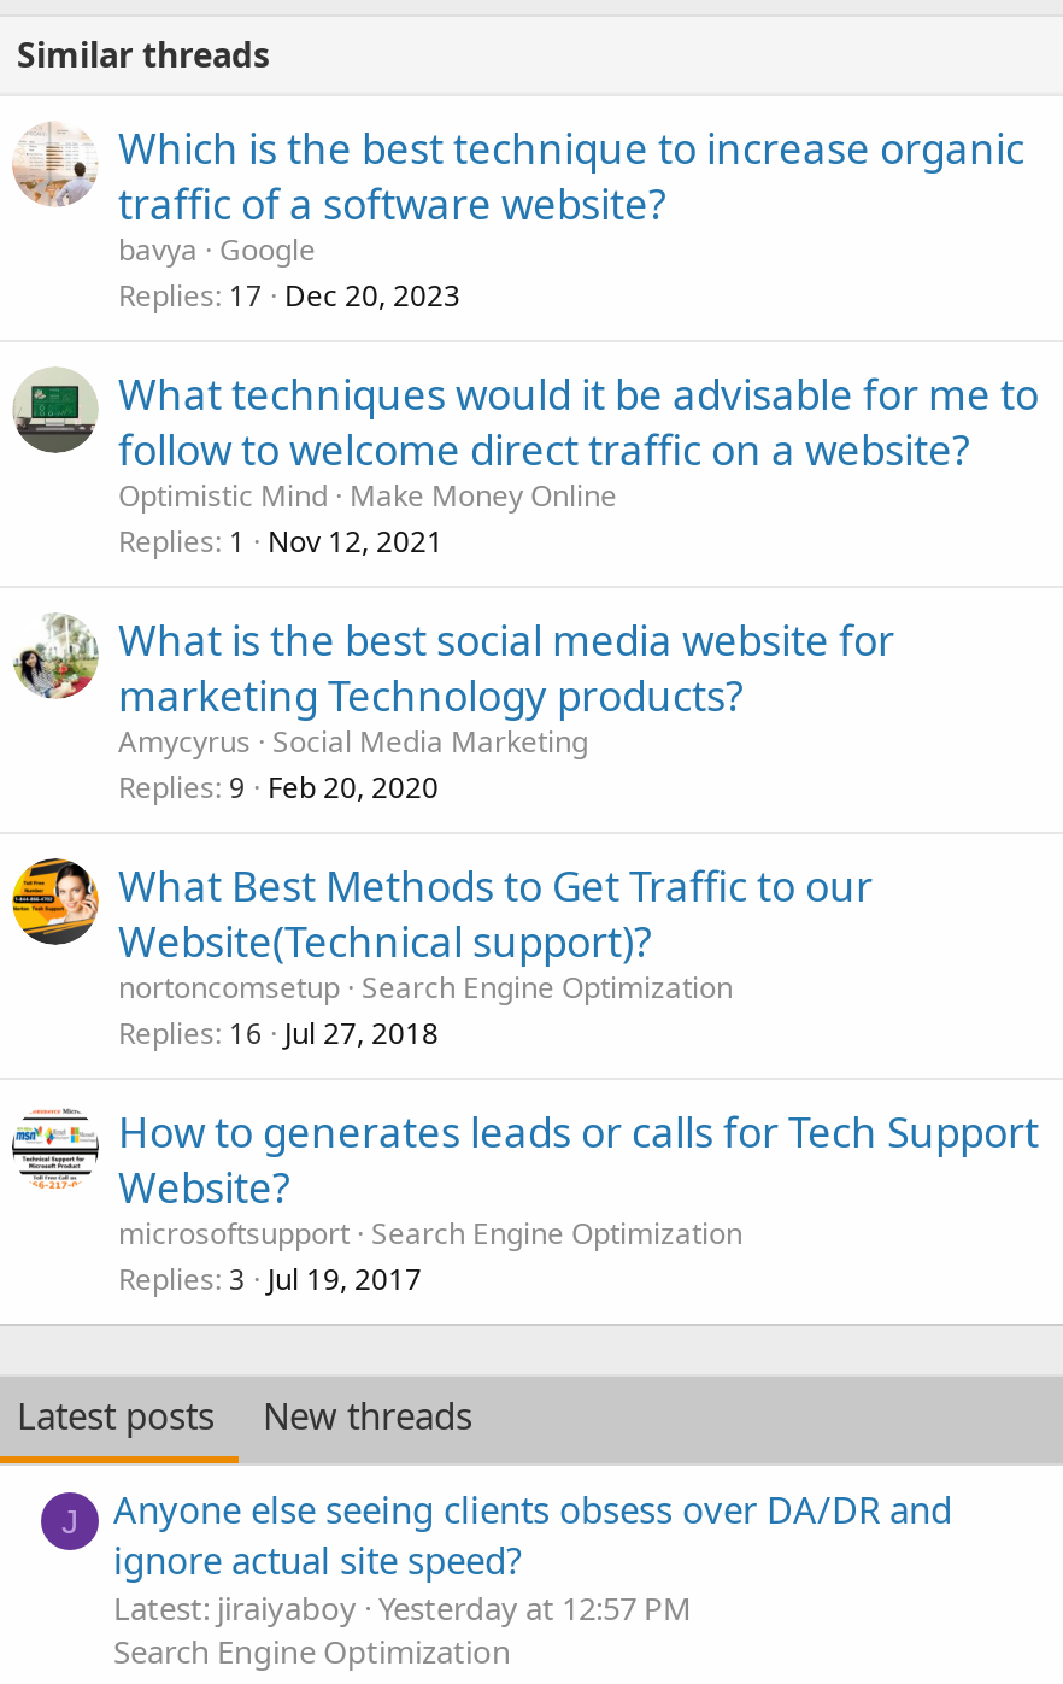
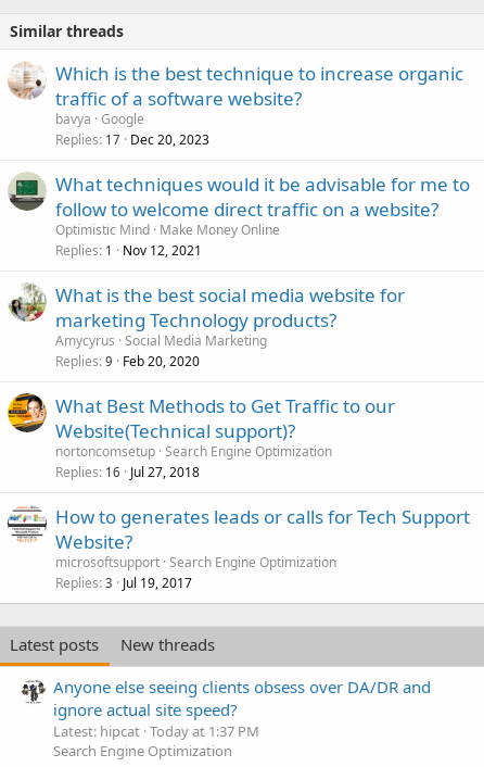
[61,1501,78,1539] J -> none
[113,1586,692,1629] Latest: jiraiyaboy Yesterday at 12:57 PM -> [53,721,259,741] Latest: hipcat Today at 1:37 PM

